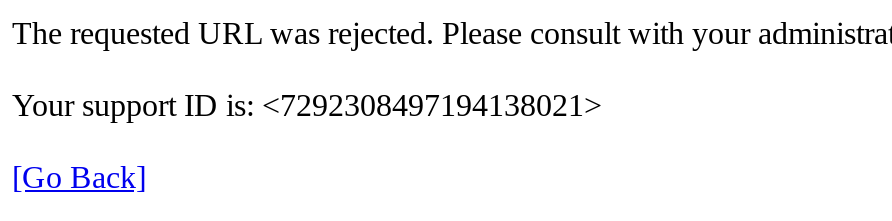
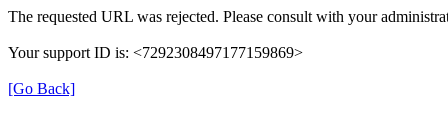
[12,88,602,122] Your support ID is: <7292308497194138021> -> [8,44,303,61] Your support ID is: <7292308497177159869>

